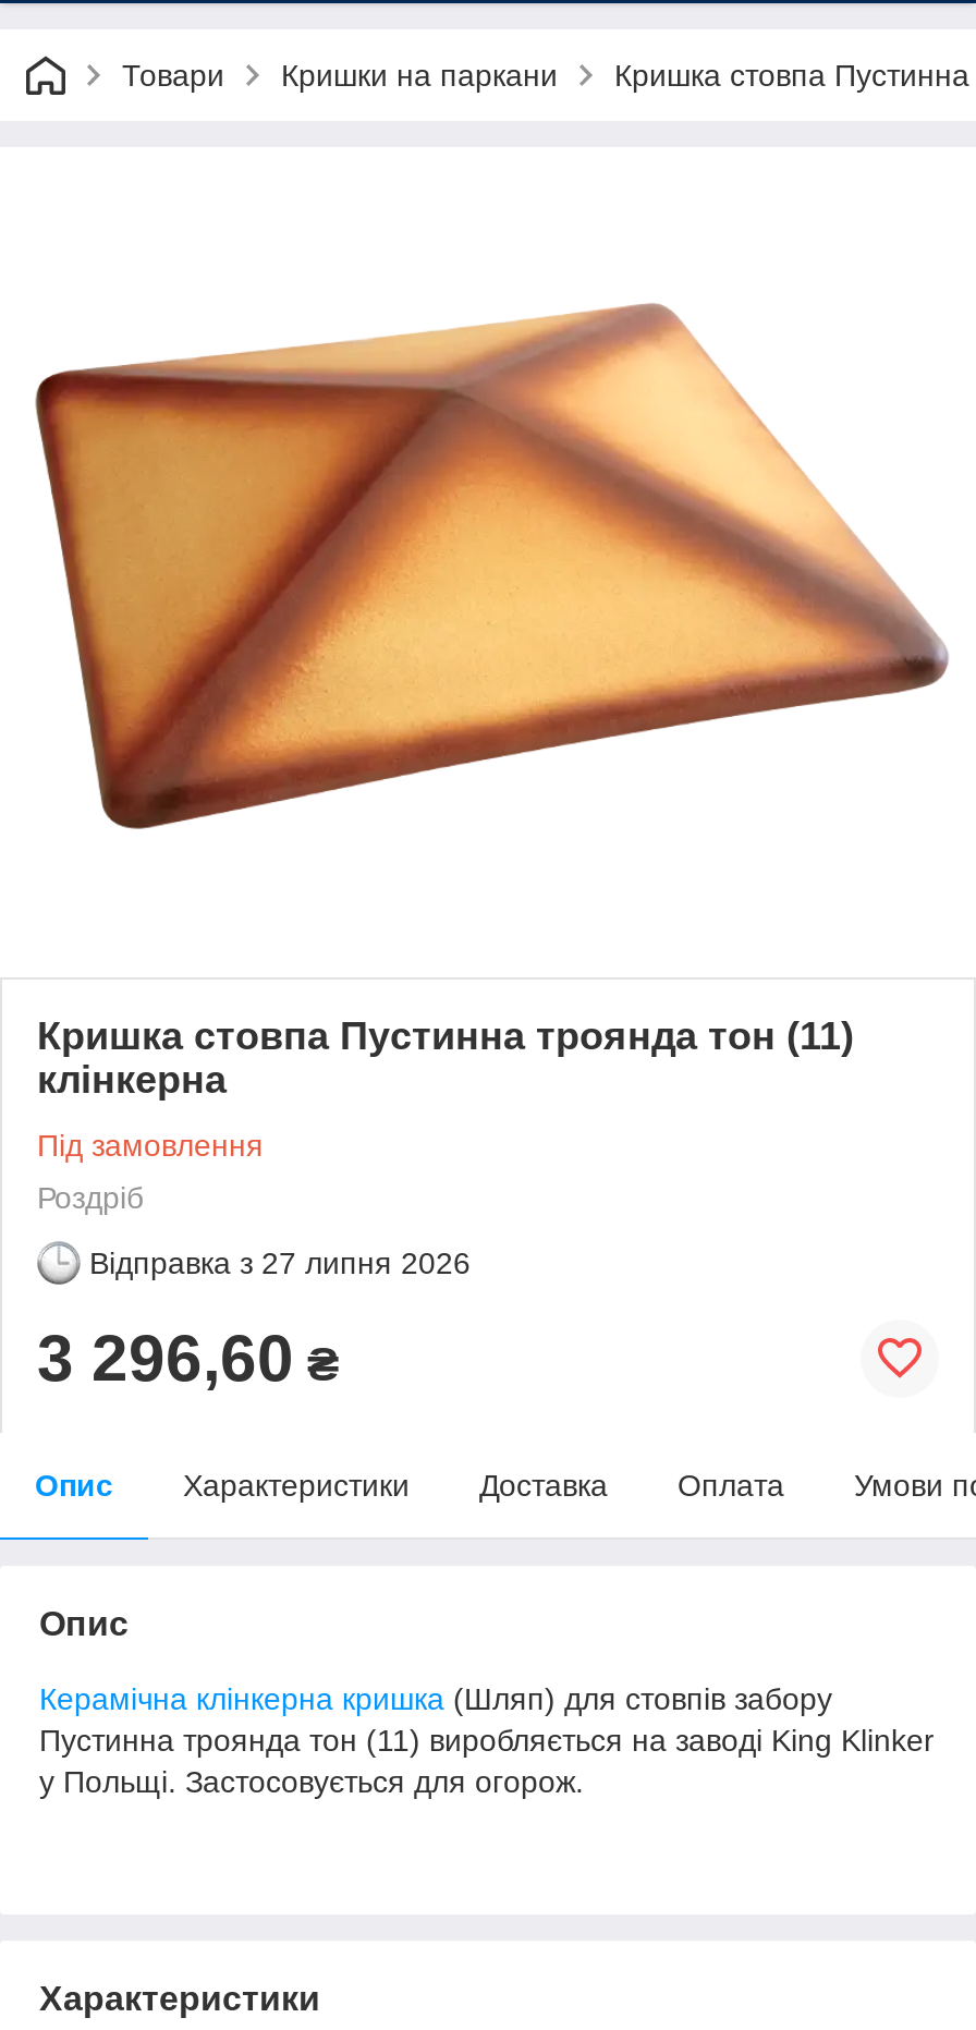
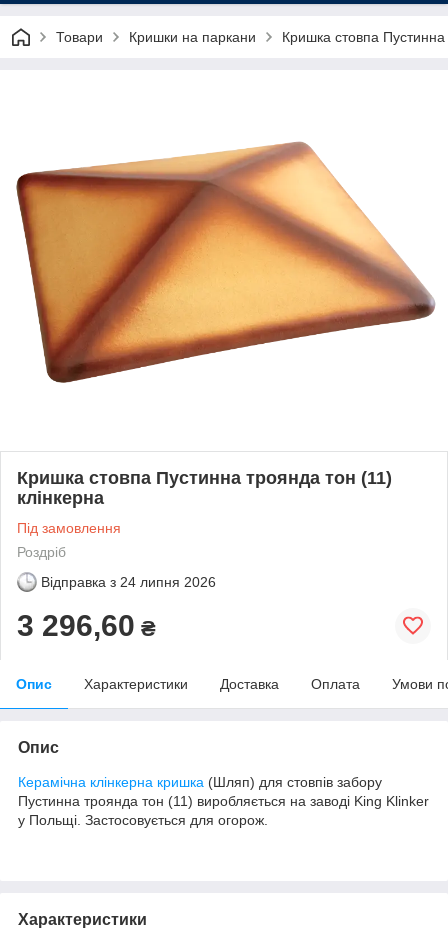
[89,1245,471,1280] Відправка з 27 липня 2026 -> [41,574,216,590] Відправка з 24 липня 2026

